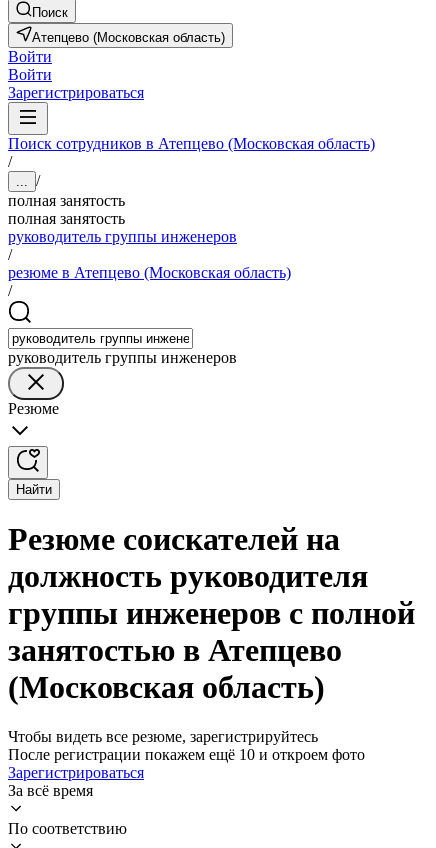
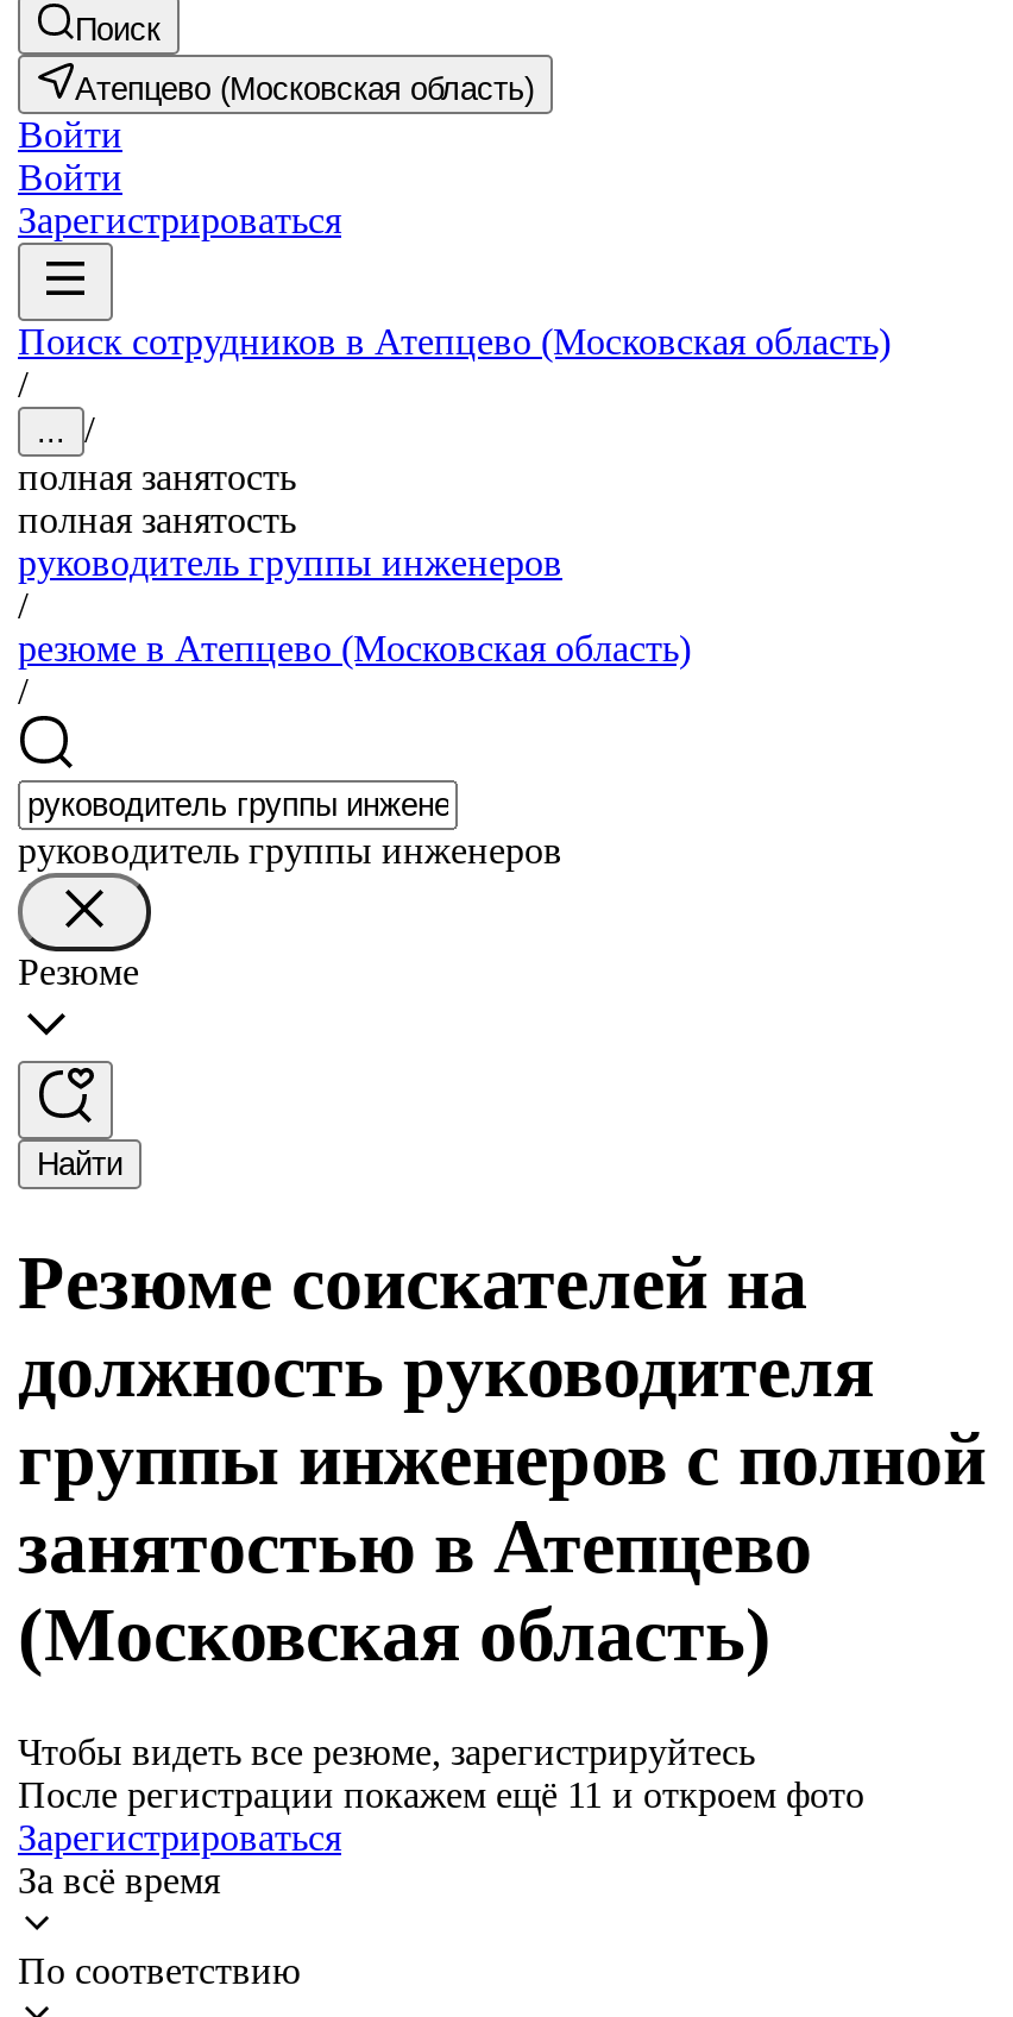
[8,746,365,763] После регистрации покажем ещё 10 и откроем фото -> [18,1774,864,1815] После регистрации покажем ещё 11 и откроем фото

